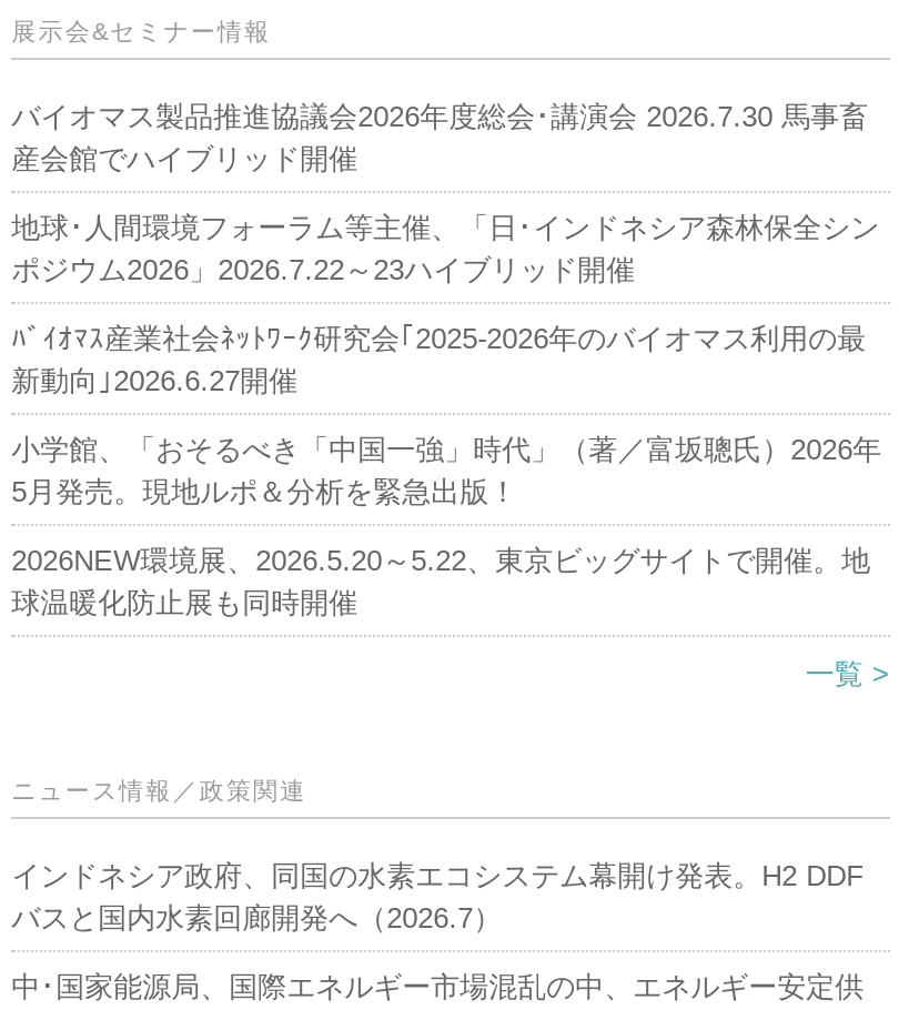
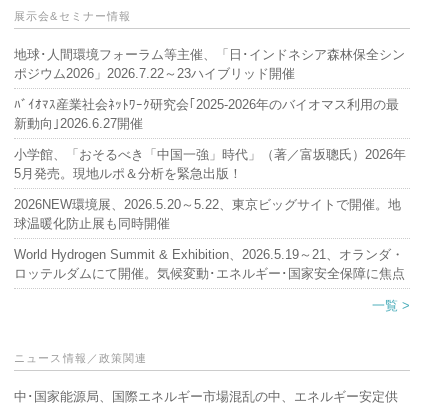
[12,101,868,176] バイオマス製品推進協議会2026年度総会･講演会 2026.7.30 馬事畜 | 産会館でハイブリッド開催 -> none
none -> [14,247,405,281] World Hydrogen Summit & Exhibition、2026.5.19～21、オランダ・ | ロッテルダムにて開催。気候変動･エネルギー･国家安全保障に焦点
[12,860,864,935] インドネシア政府、同国の水素エコシステム幕開け発表。H2 DDF | バスと国内水素回廊開発へ（2026.7） -> none

